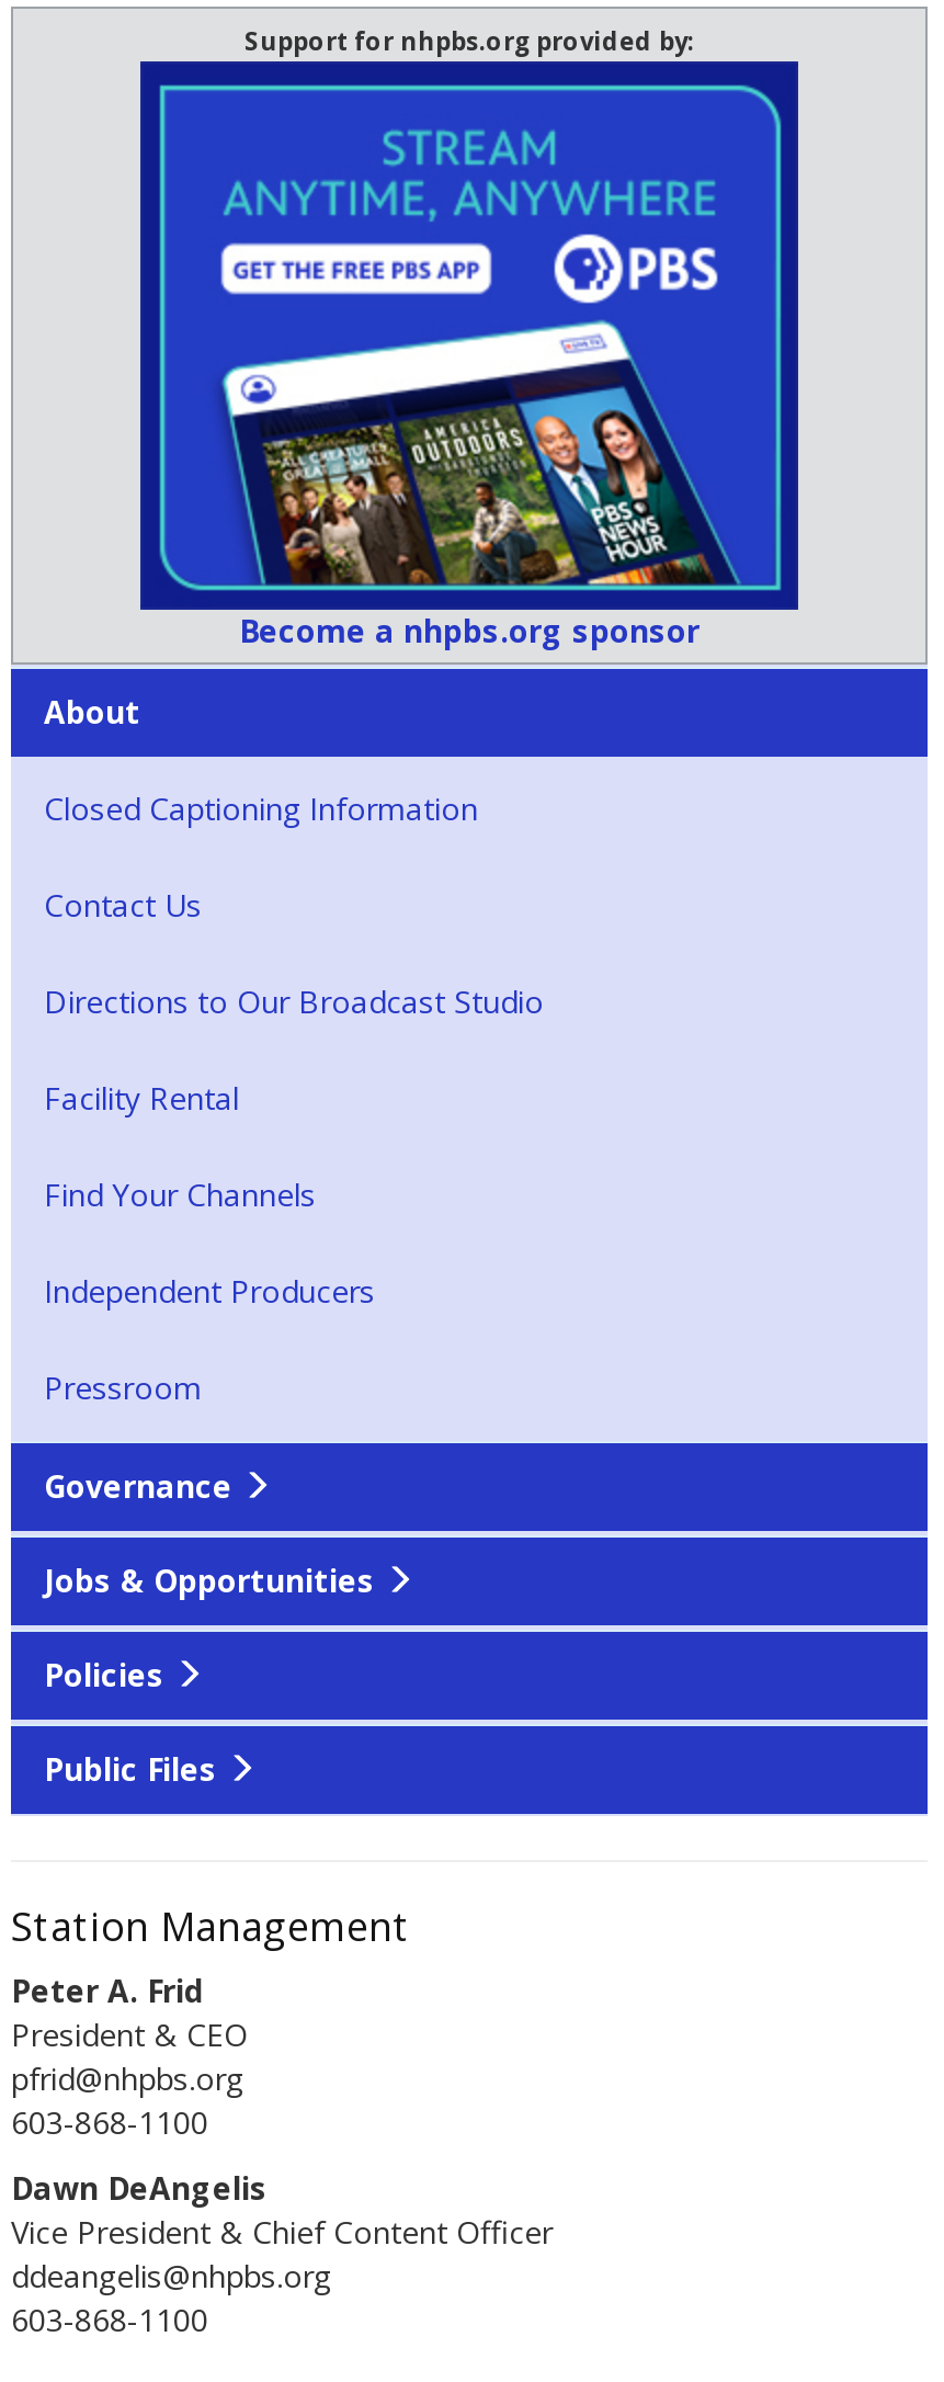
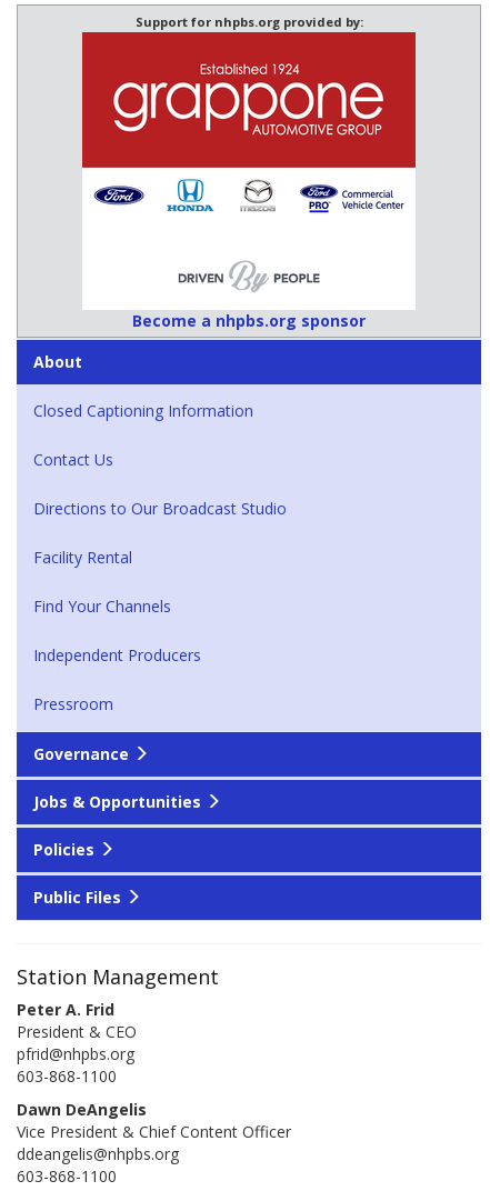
[138,59,800,612] [image] -> [81,31,417,310] [image]

